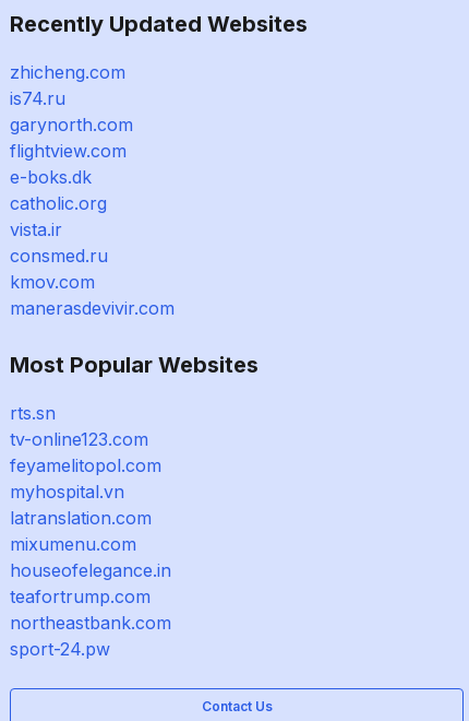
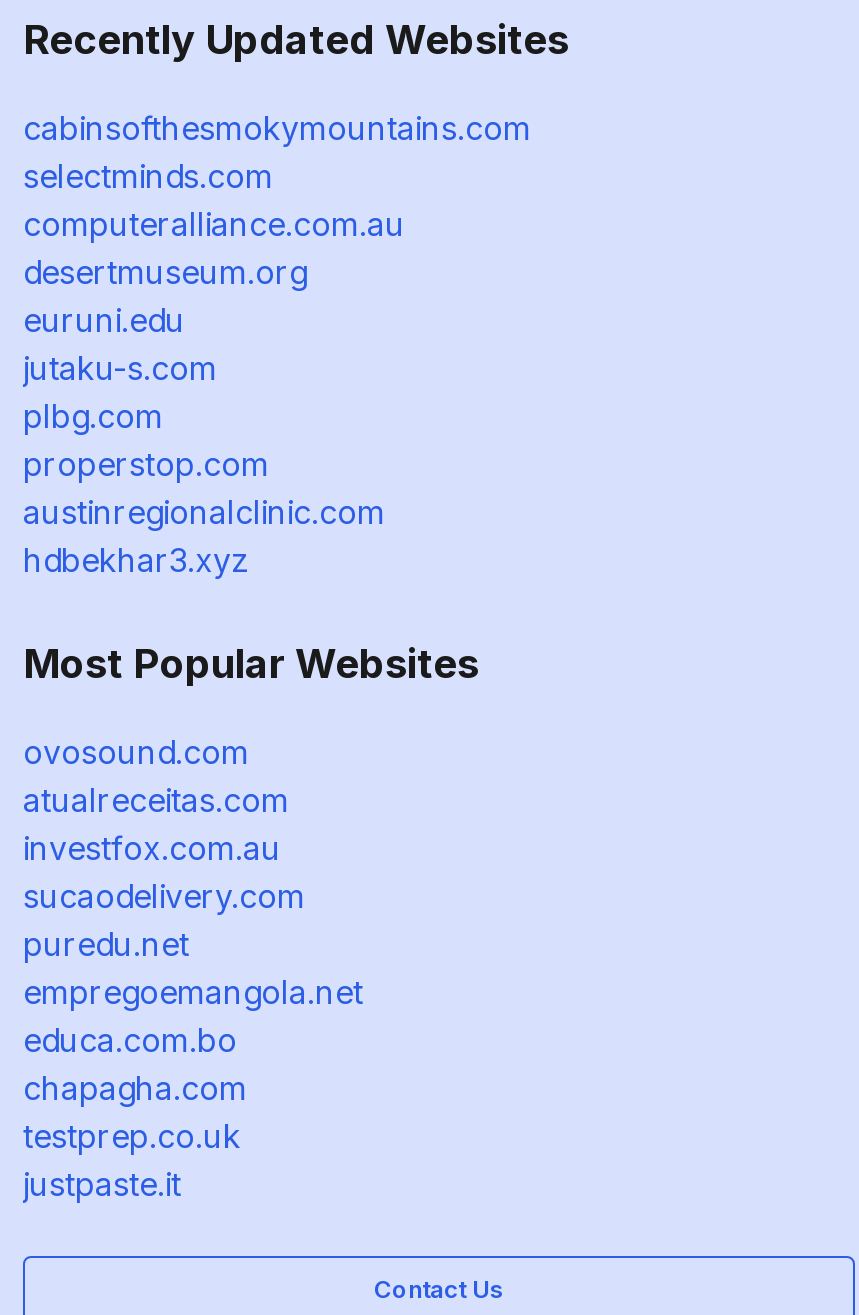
[10,61,175,319] zhicheng.com | is74.ru | garynorth.com | flightview.com | e-boks.dk | catholic.org | vista.ir | consmed.ru | kmov.com | manerasdevivir.com -> [23,108,531,580] cabinsofthesmokymountains.com | selectminds.com | computeralliance.com.au | desertmuseum.org | euruni.edu | jutaku-s.com | plbg.com | properstop.com | austinregionalclinic.com | hdbekhar3.xyz
[10,402,171,660] rts.sn | tv-online123.com | feyamelitopol.com | myhospital.vn | latranslation.com | mixumenu.com | houseofelegance.in | teafortrump.com | northeastbank.com | sport-24.pw -> [23,732,363,1204] ovosound.com | atualreceitas.com | investfox.com.au | sucaodelivery.com | puredu.net | empregoemangola.net | educa.com.bo | chapagha.com | testprep.co.uk | justpaste.it

